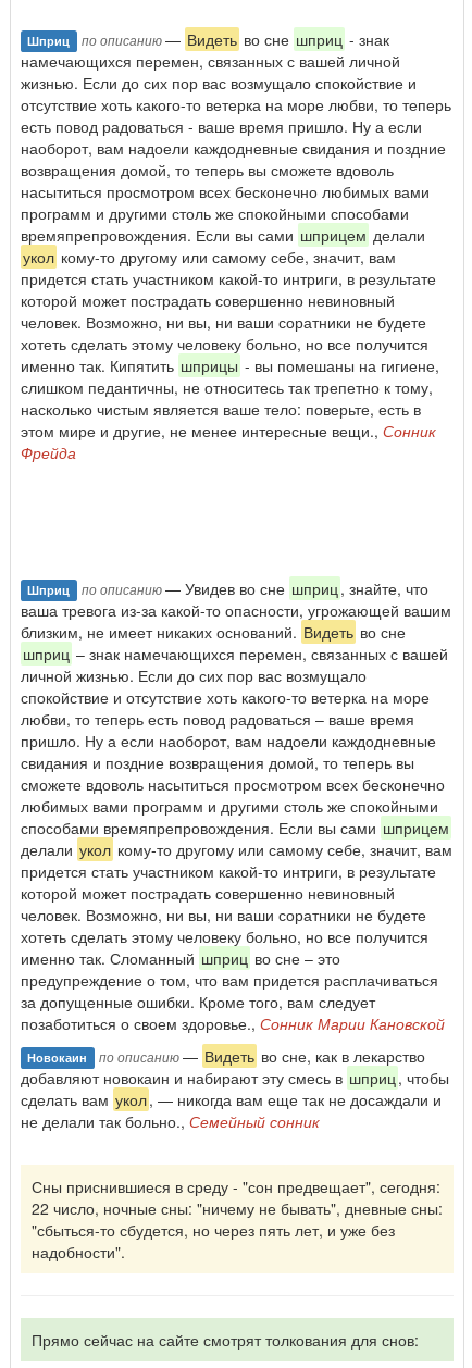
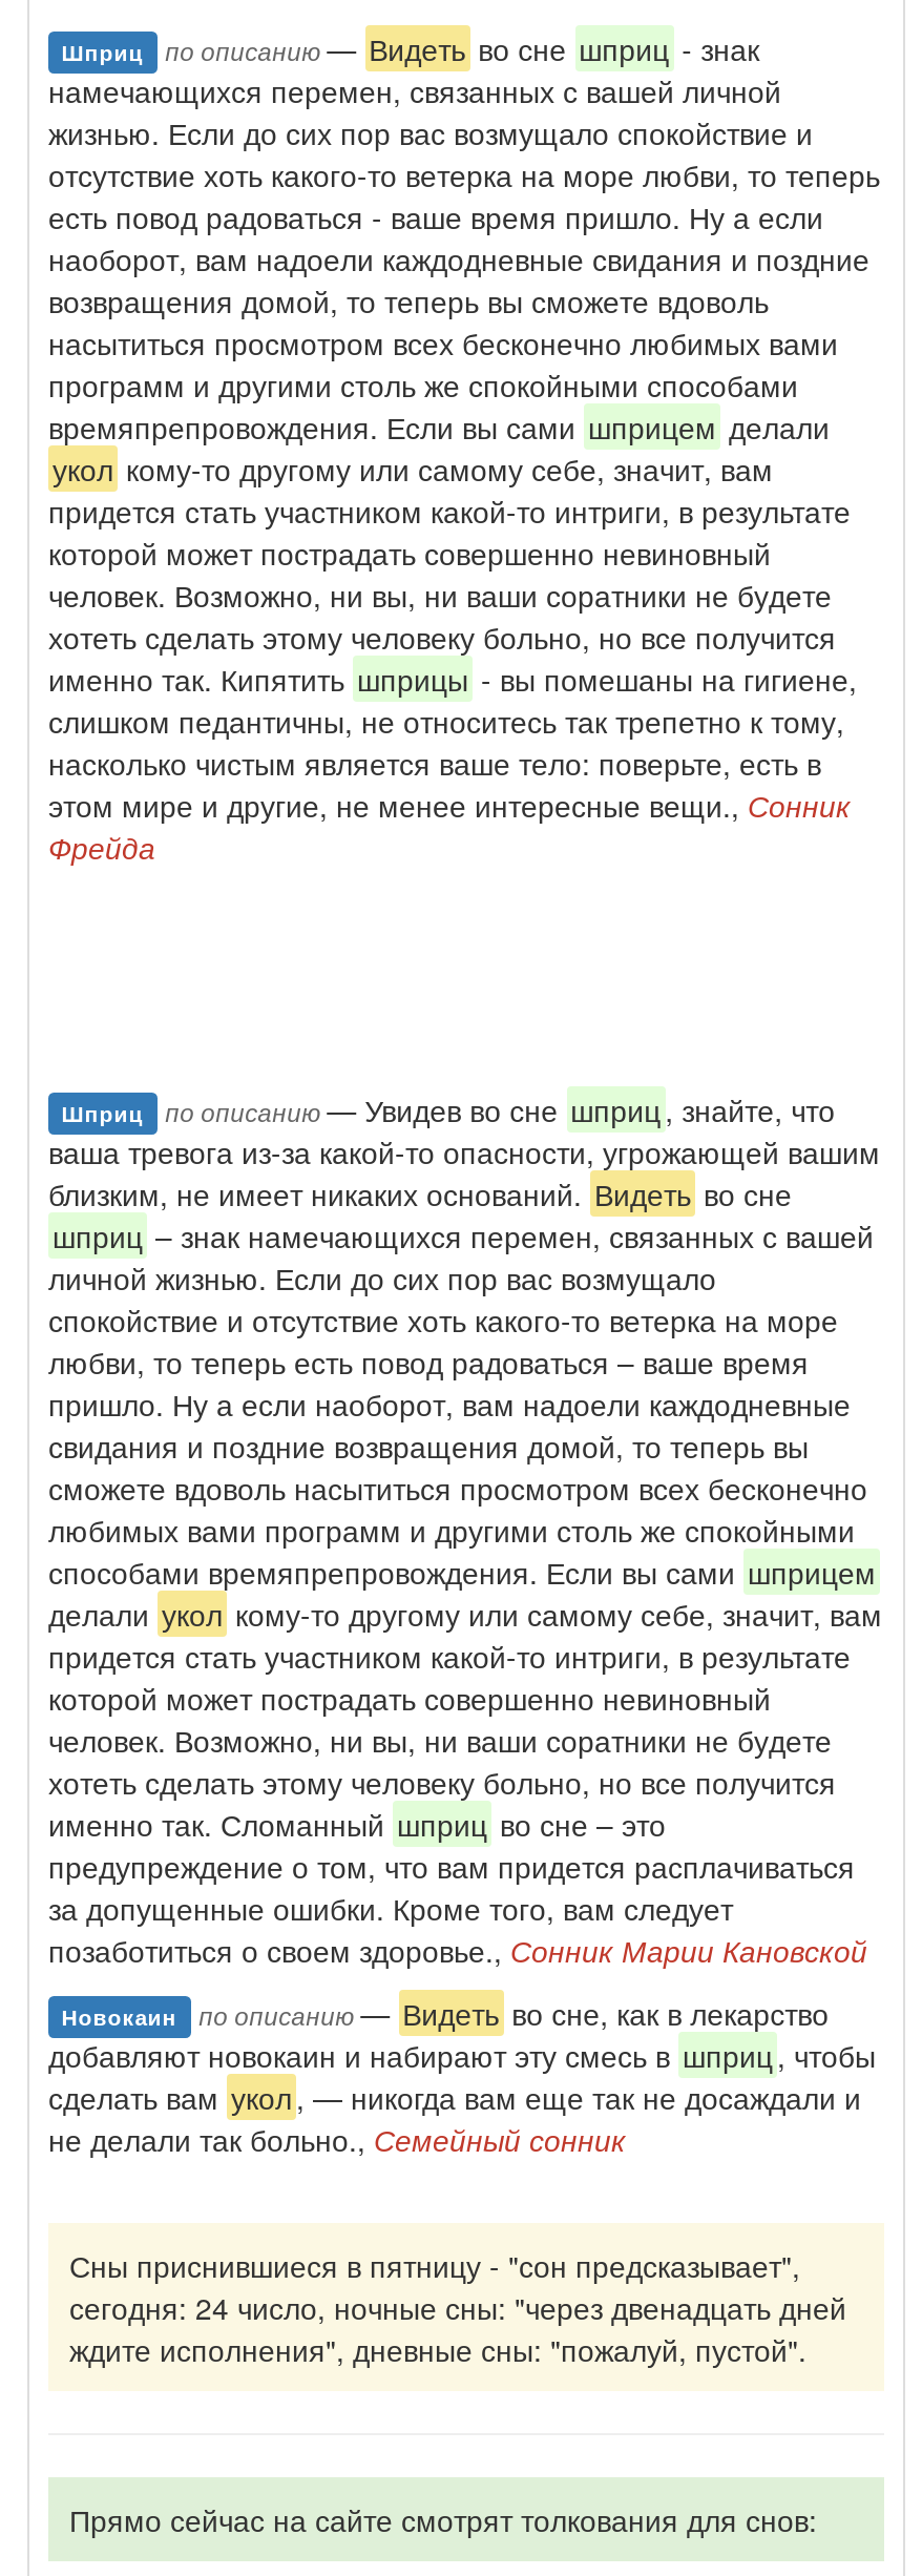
[32,1176,443,1263] Сны приснившиеся в среду - "сон предвещает", сегодня: | 22 число, ночные сны: "ничему не бывать", дневные сны: | "сбыться-то сбудется, но через пять лет, и уже без | надобности". -> [69,2244,846,2370] Сны приснившиеся в пятницу - "сон предсказывает", | сегодня: 24 число, ночные сны: "через двенадцать дней | ждите исполнения", дневные сны: "пожалуй, пустой".

